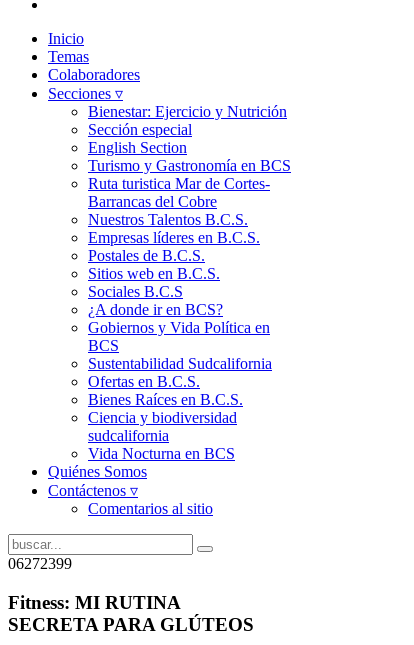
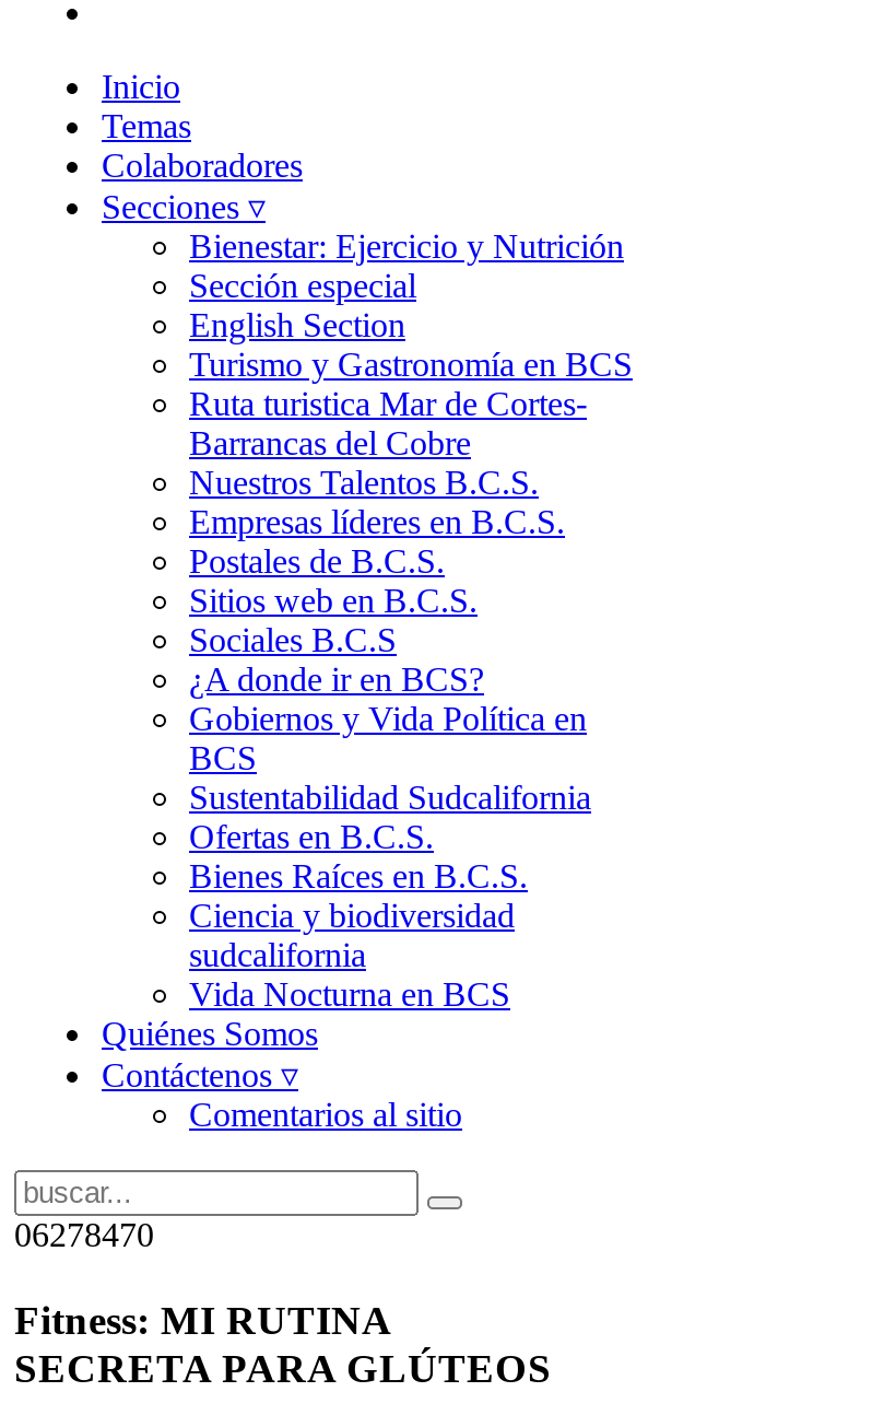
[8,555,72,572] 06272399 -> [14,1217,154,1254] 06278470

